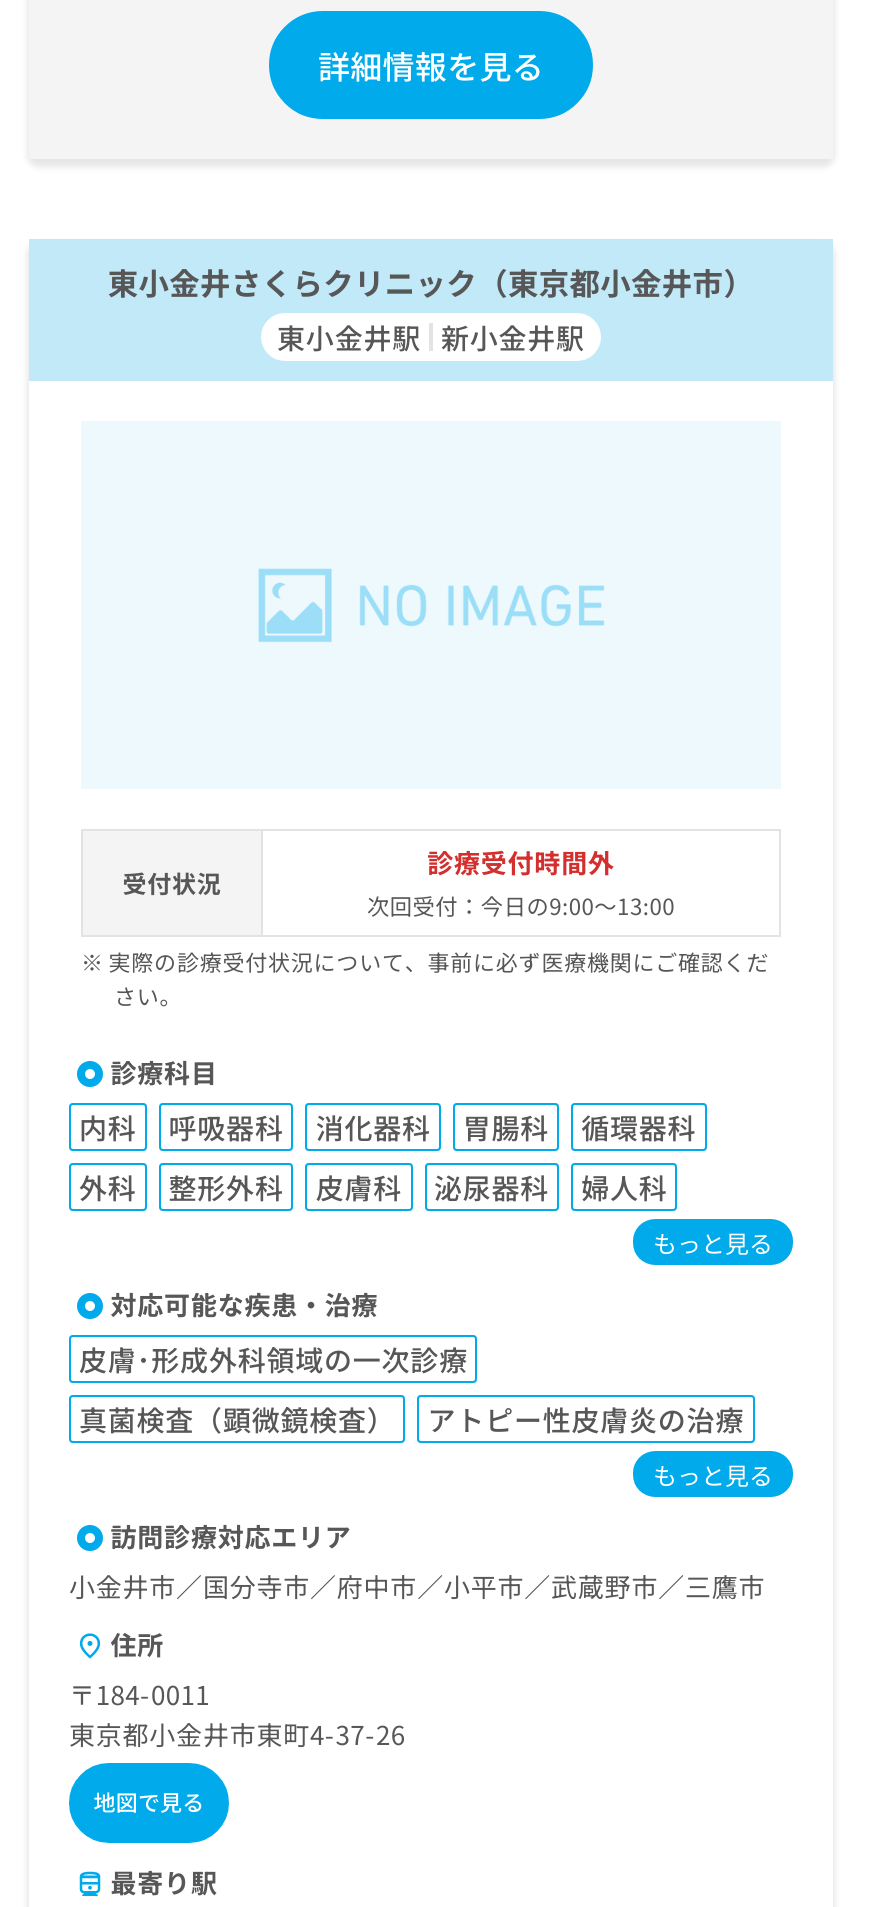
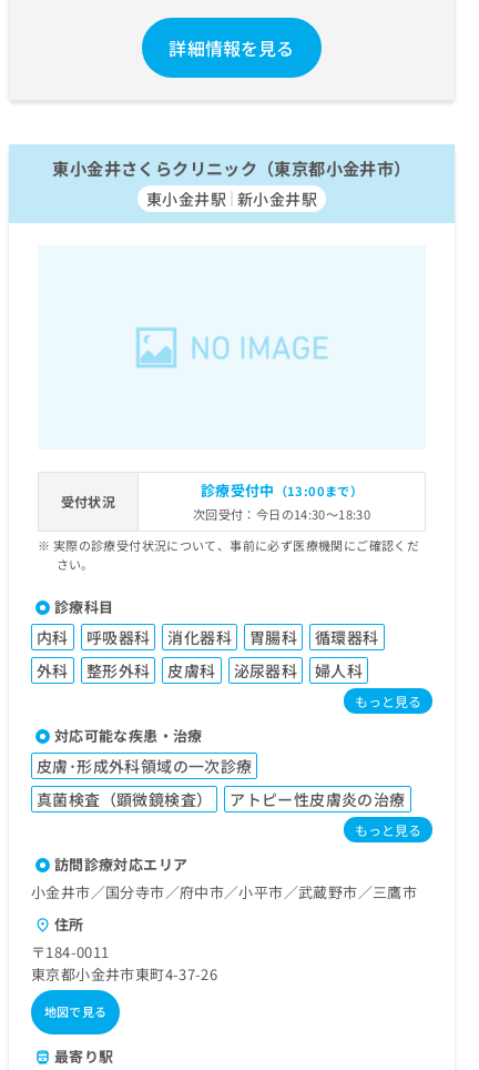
[367,843,675,921] 診療受付時間外 | 次回受付：今日の9:00～13:00 -> [193,479,371,523] 診療受付中（13:00まで） | 次回受付：今日の14:30～18:30

